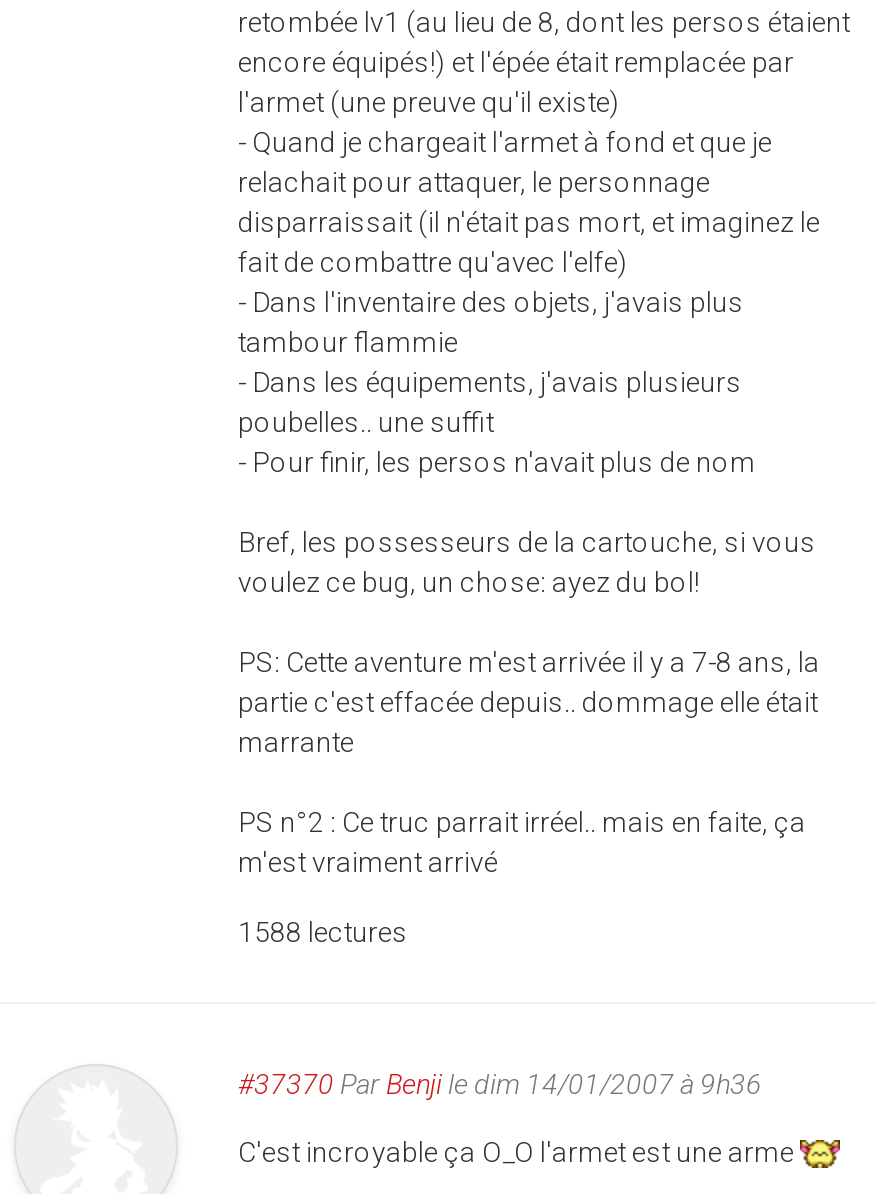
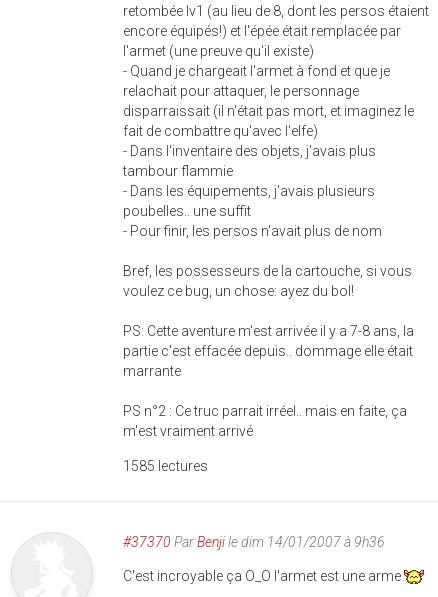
[238,916,408,948] 1588 lectures -> [123,458,208,474] 1585 lectures

